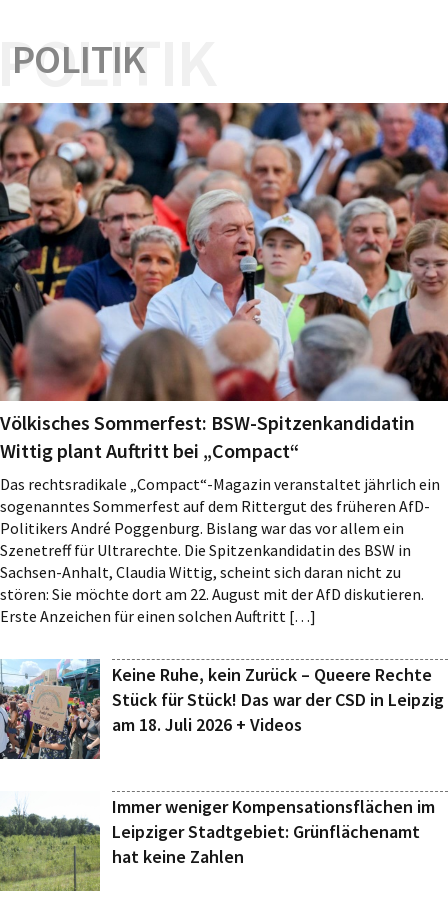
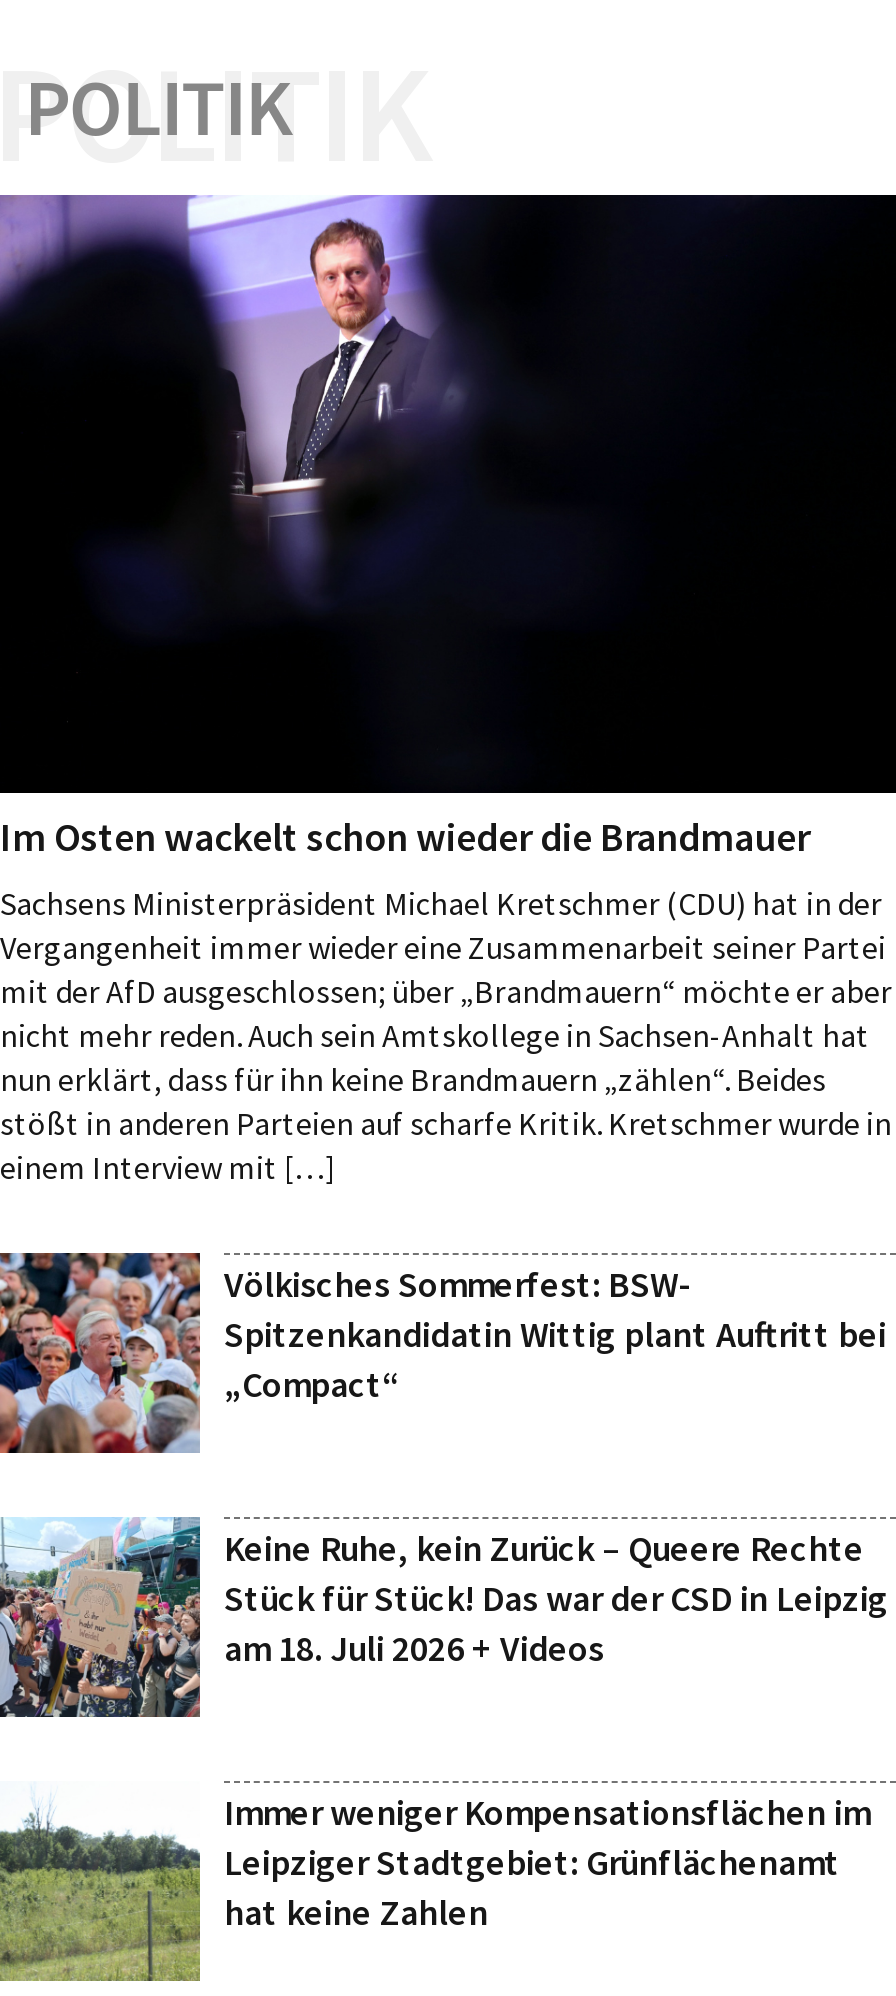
[3,102,445,335] [image] -> [6,193,890,795] [image]
[0,410,440,626] Völkisches Sommerfest: BSW-Spitzenkandidatin | Wittig plant Auftritt bei „Compact“ | Das rechtsradikale „Compact“-Magazin veranstaltet jährlich ein | sogenanntes Sommerfest auf dem Rittergut des früheren AfD- | Politikers André Poggenburg. Bislang war das vor allem ein | Szenetreff für Ultrarechte. Die Spitzenkandidatin des BSW in | Sachsen-Anhalt, Claudia Wittig, scheint sich daran nicht zu | stören: Sie möchte dort am 22. August mit der AfD diskutieren. | Erste Anzeichen für einen solchen Auftritt […] -> [0,811,892,1407] Im Osten wackelt schon wieder die Brandmauer | Sachsens Ministerpräsident Michael Kretschmer (CDU) hat in der | Vergangenheit immer wieder eine Zusammenarbeit seiner Partei | mit der AfD ausgeschlossen; über „Brandmauern“ möchte er aber | nicht mehr reden. Auch sein Amtskollege in Sachsen-Anhalt hat | nun erklärt, dass für ihn keine Brandmauern „zählen“. Beides | stößt in anderen Parteien auf scharfe Kritik. Kretschmer wurde in | einem Interview mit […] | Völkisches Sommerfest: BSW- | Spitzenkandidatin Wittig plant Auftritt bei | „Compact“

